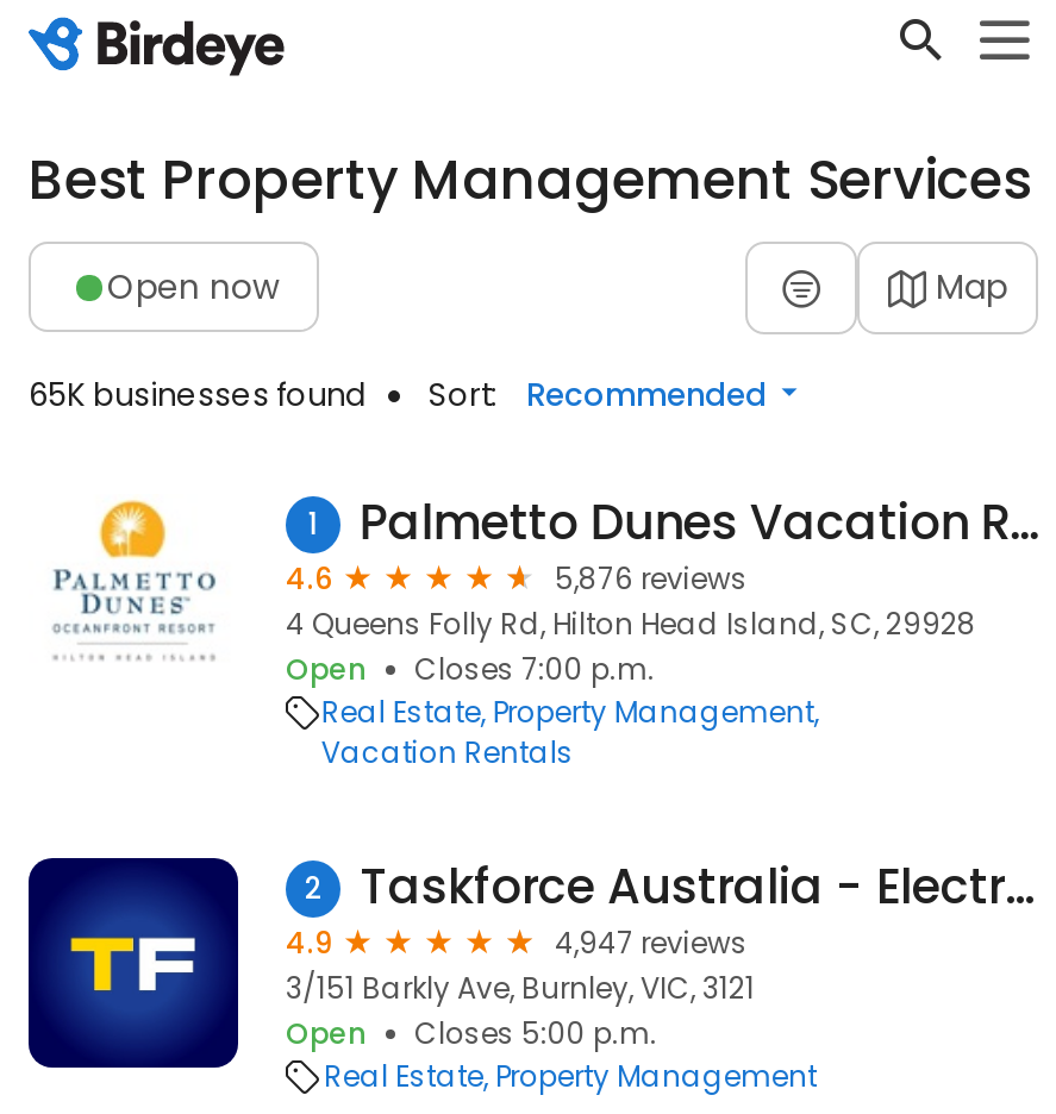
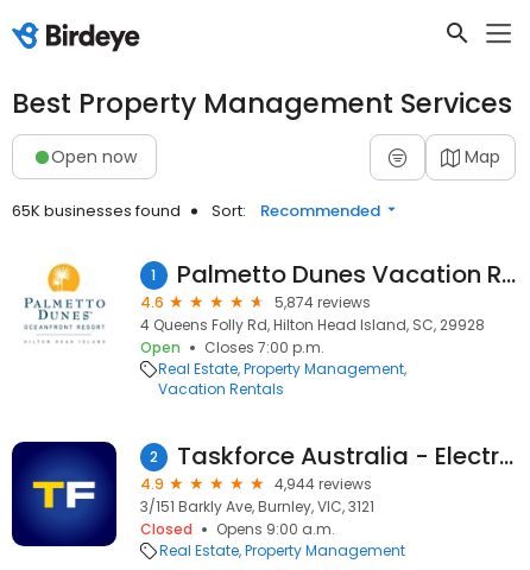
[555,558,748,599] 5,876 reviews -> [275,292,371,312] 5,874 reviews
[555,922,748,963] 4,947 reviews -> [275,474,372,494] 4,944 reviews
[286,1013,657,1053] Open | Closes 5:00 p.m. -> [140,519,335,539] Closed | Opens 9:00 a.m.

